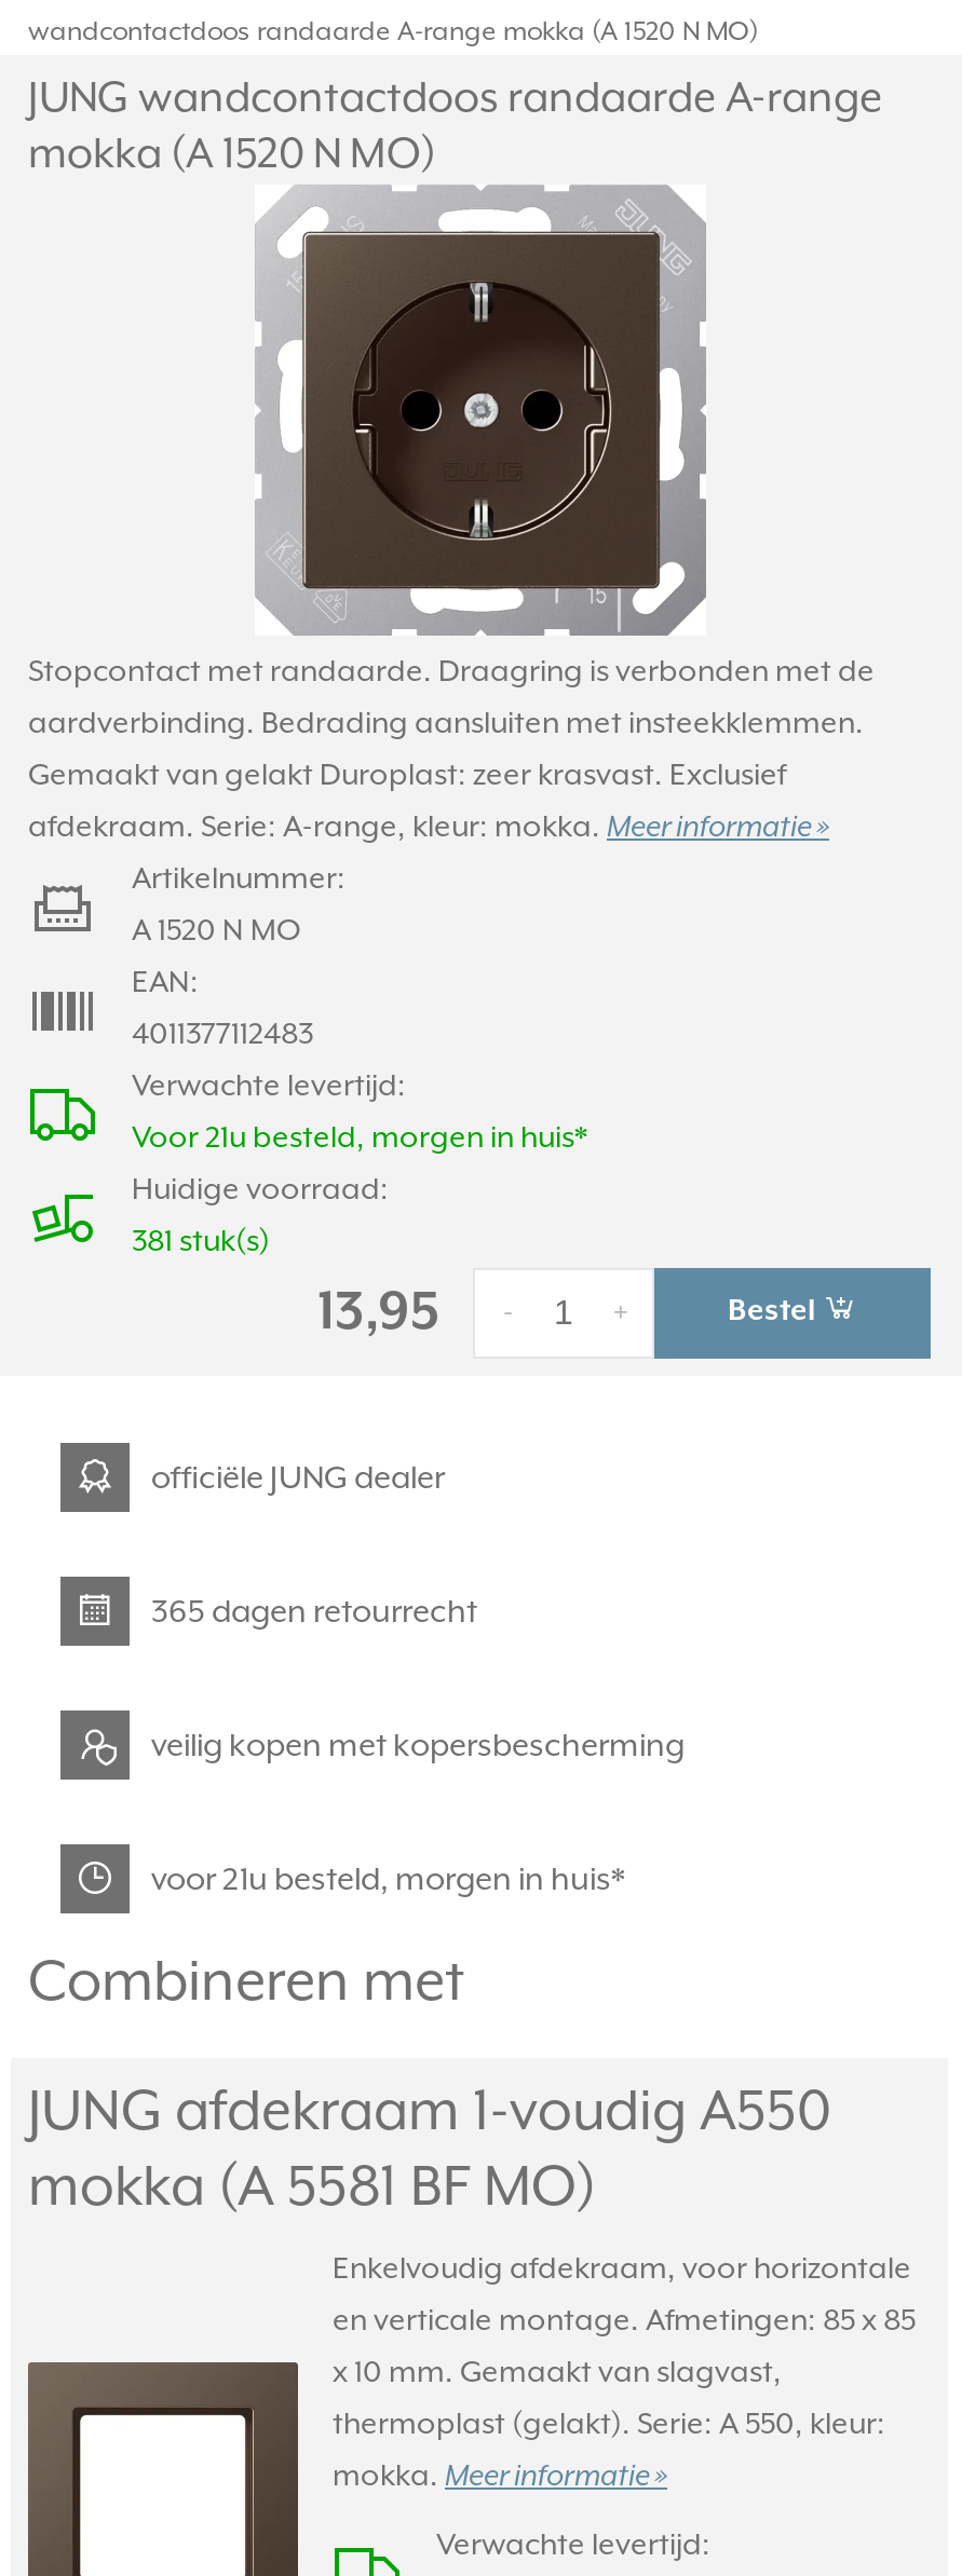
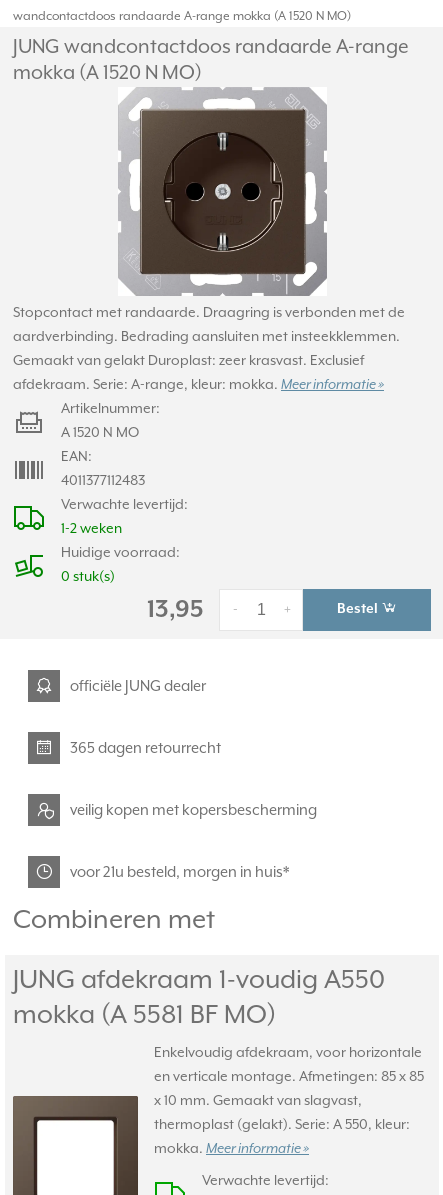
[132,1121,587,1156] Voor 21u besteld, morgen in huis* -> [61,521,122,537] 1-2 weken
[132,1225,270,1259] 381 stuk(s) -> [61,569,115,585] 0 stuk(s)

